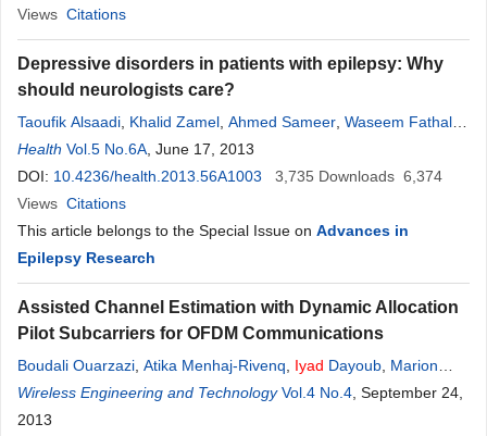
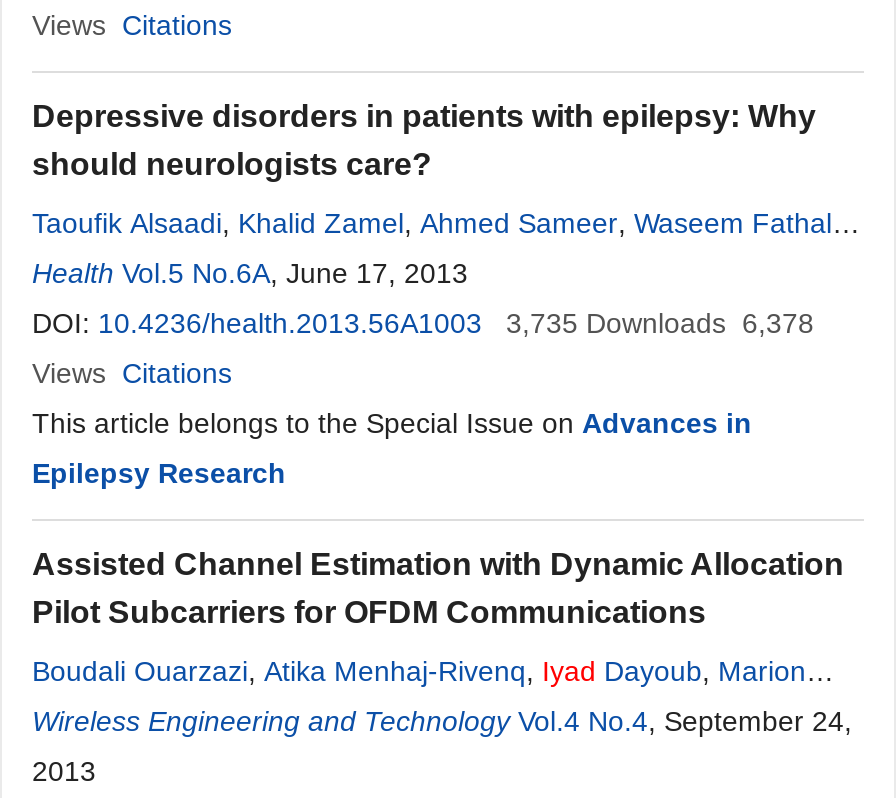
[17,167,442,185] DOI: 10.4236/health.2013.56A1003 3,735 Downloads 6,374 -> [32,307,814,339] DOI: 10.4236/health.2013.56A1003 3,735 Downloads 6,378

